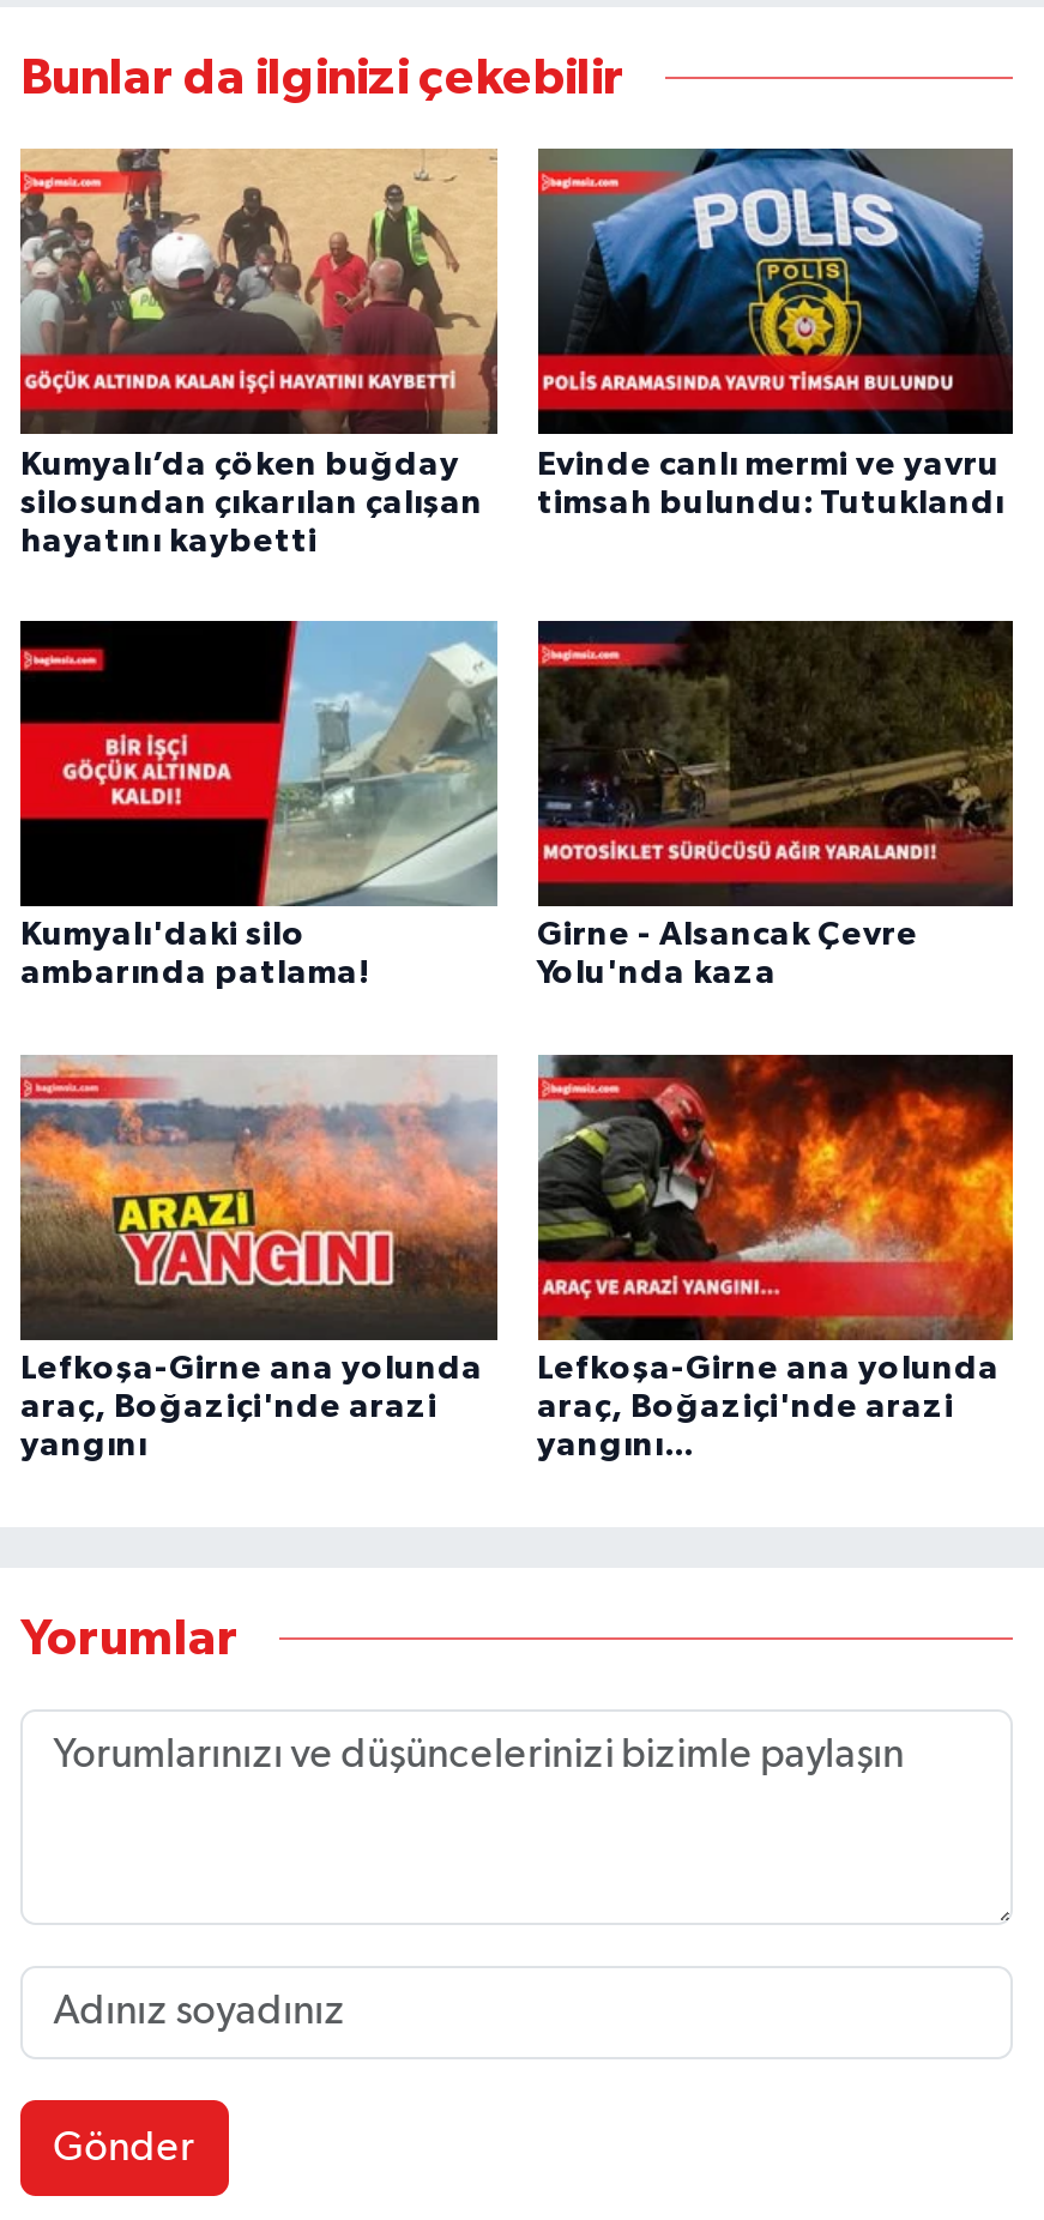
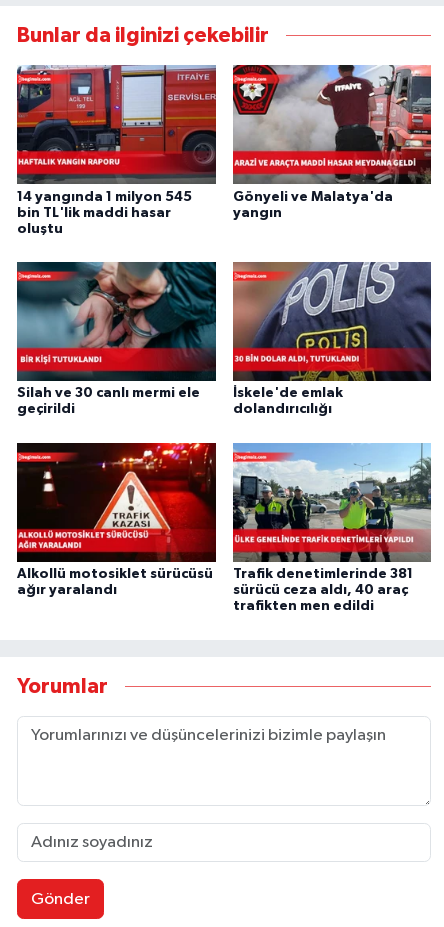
[20,149,500,558] [image] | Kumyalı’da çöken buğday | silosundan çıkarılan çalışan | hayatını kaybetti -> [16,64,217,236] [image] | 14 yangında 1 milyon 545 | bin TL'lik maddi hasar | oluştu
[537,146,1015,519] [image] | Evinde canlı mermi ve yavru | timsah bulundu: Tutuklandı -> [232,64,432,220] [image] | Gönyeli ve Malatya'da | yangın
[18,619,500,991] [image] | Kumyalı'daki silo | ambarında patlama! -> [16,261,217,416] [image] | Silah ve 30 canlı mermi ele | geçirildi
[536,619,1015,991] [image] | Girne - Alsancak Çevre | Yolu'nda kaza -> [232,261,432,416] [image] | İskele'de emlak | dolandırıcılığı
[18,1055,500,1463] [image] | Lefkoşa-Girne ana yolunda | araç, Boğaziçi'nde arazi | yangını -> [16,442,217,597] [image] | Alkollü motosiklet sürücüsü | ağır yaralandı
[537,1052,1015,1463] [image] | Lefkoşa-Girne ana yolunda | araç, Boğaziçi'nde arazi | yangını... -> [232,442,432,613] [image] | Trafik denetimlerinde 381 | sürücü ceza aldı, 40 araç | trafikten men edildi

